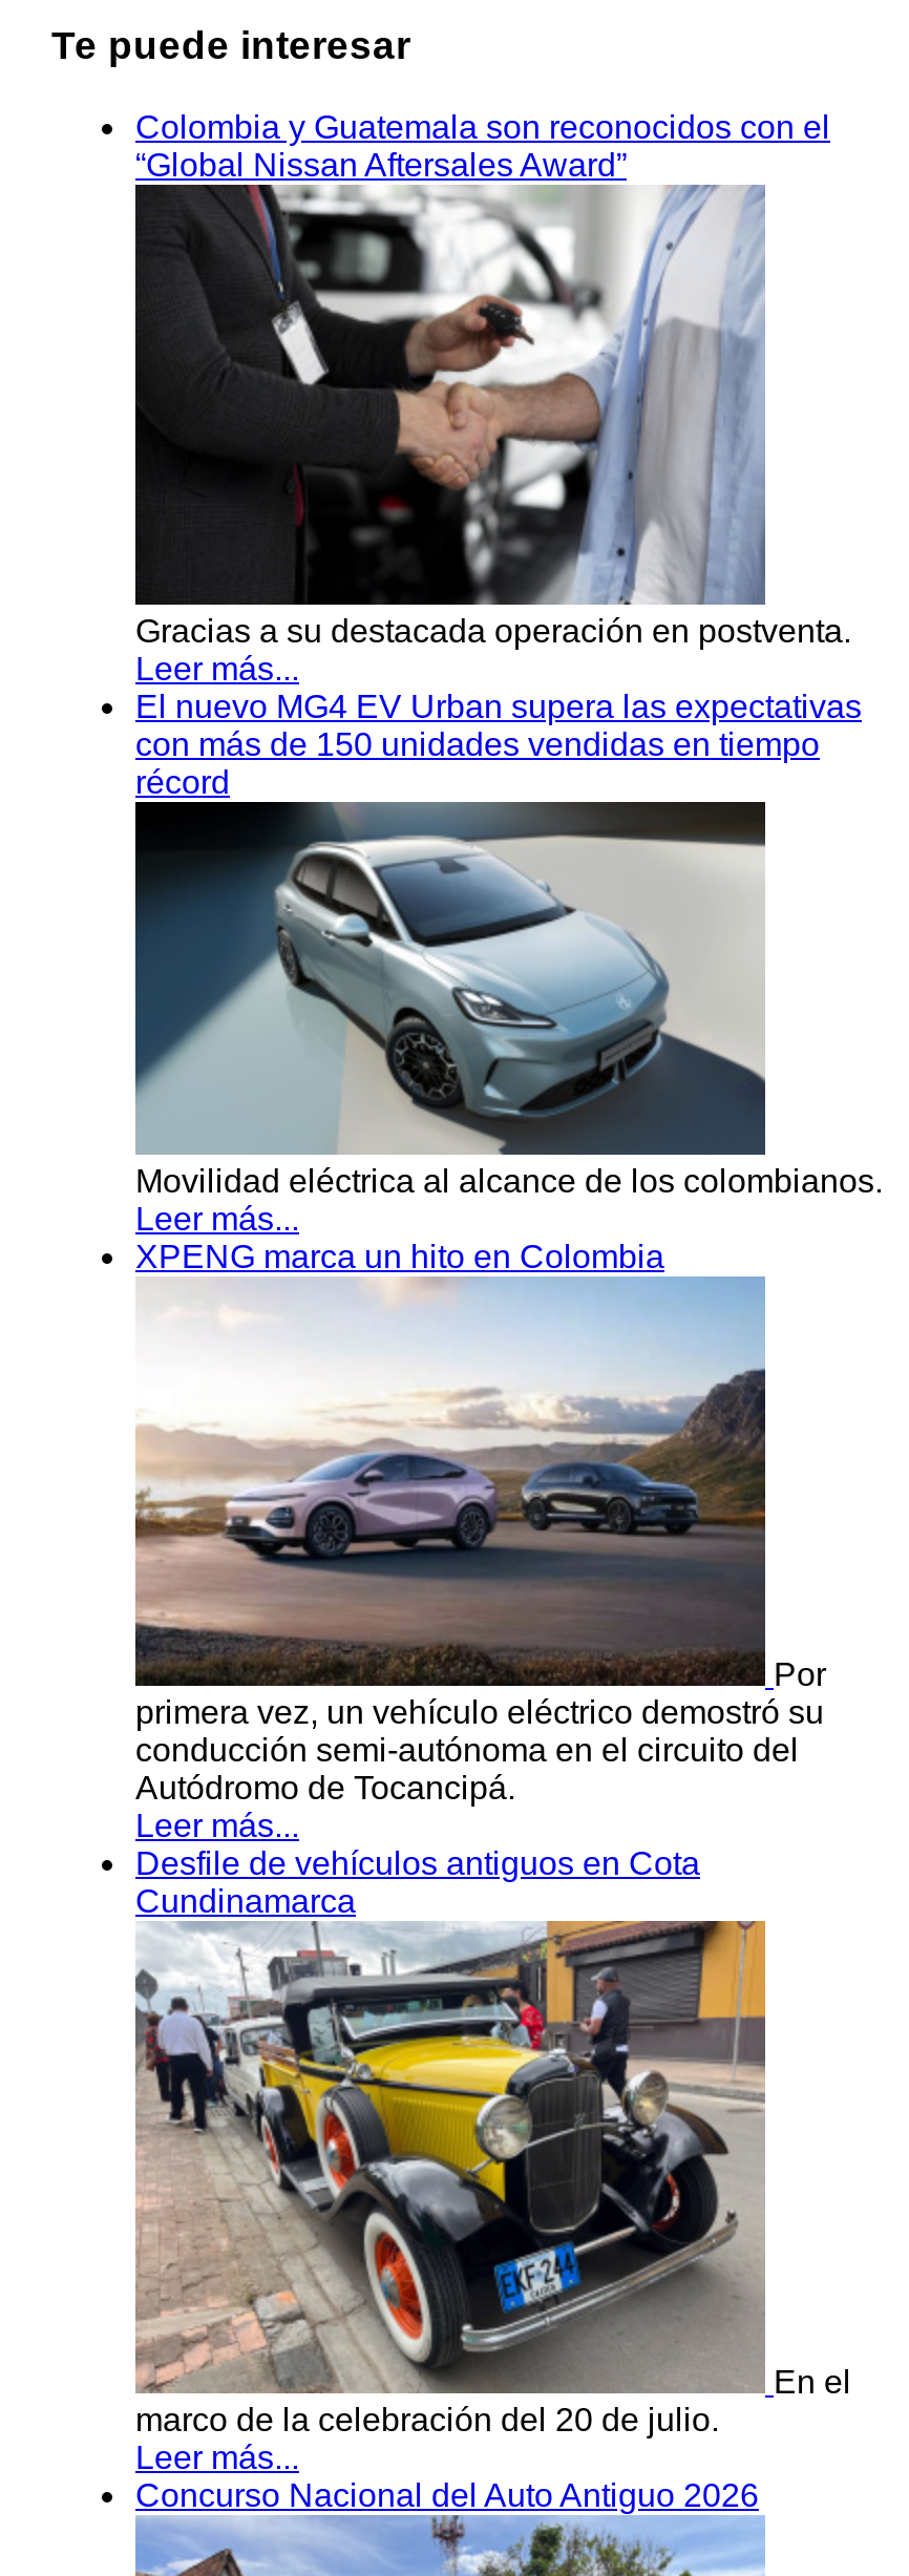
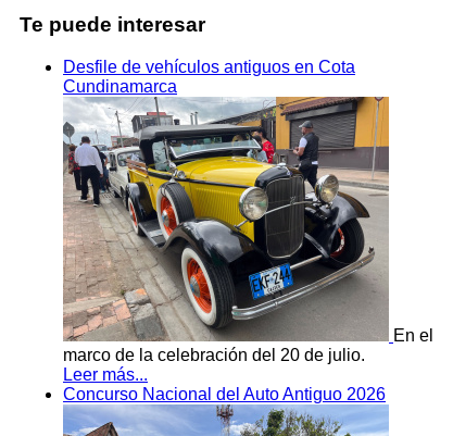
[135,110,830,183] Colombia y Guatemala son reconocidos con el | “Global Nissan Aftersales Award” -> none
[133,185,862,800] [image] | Gracias a su destacada operación en postventa. | Leer más... | El nuevo MG4 EV Urban supera las expectativas | con más de 150 unidades vendidas en tiempo | récord -> none
[133,800,883,1275] [image] | Movilidad eléctrica al alcance de los colombianos. | Leer más... | XPENG marca un hito en Colombia -> none
[135,1276,826,1844] [image] | Por | primera vez, un vehículo eléctrico demostró su | conducción semi-autónoma en el circuito del | Autódromo de Tocancipá. | Leer más... -> none

